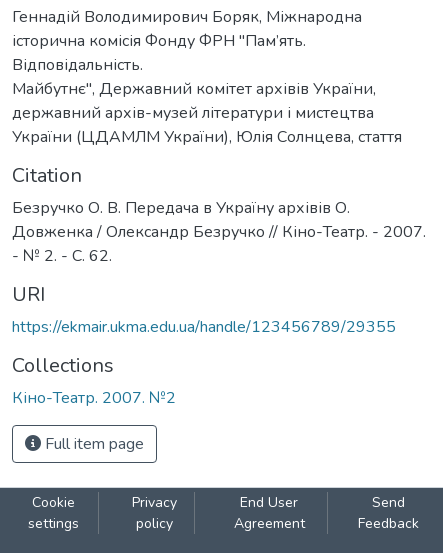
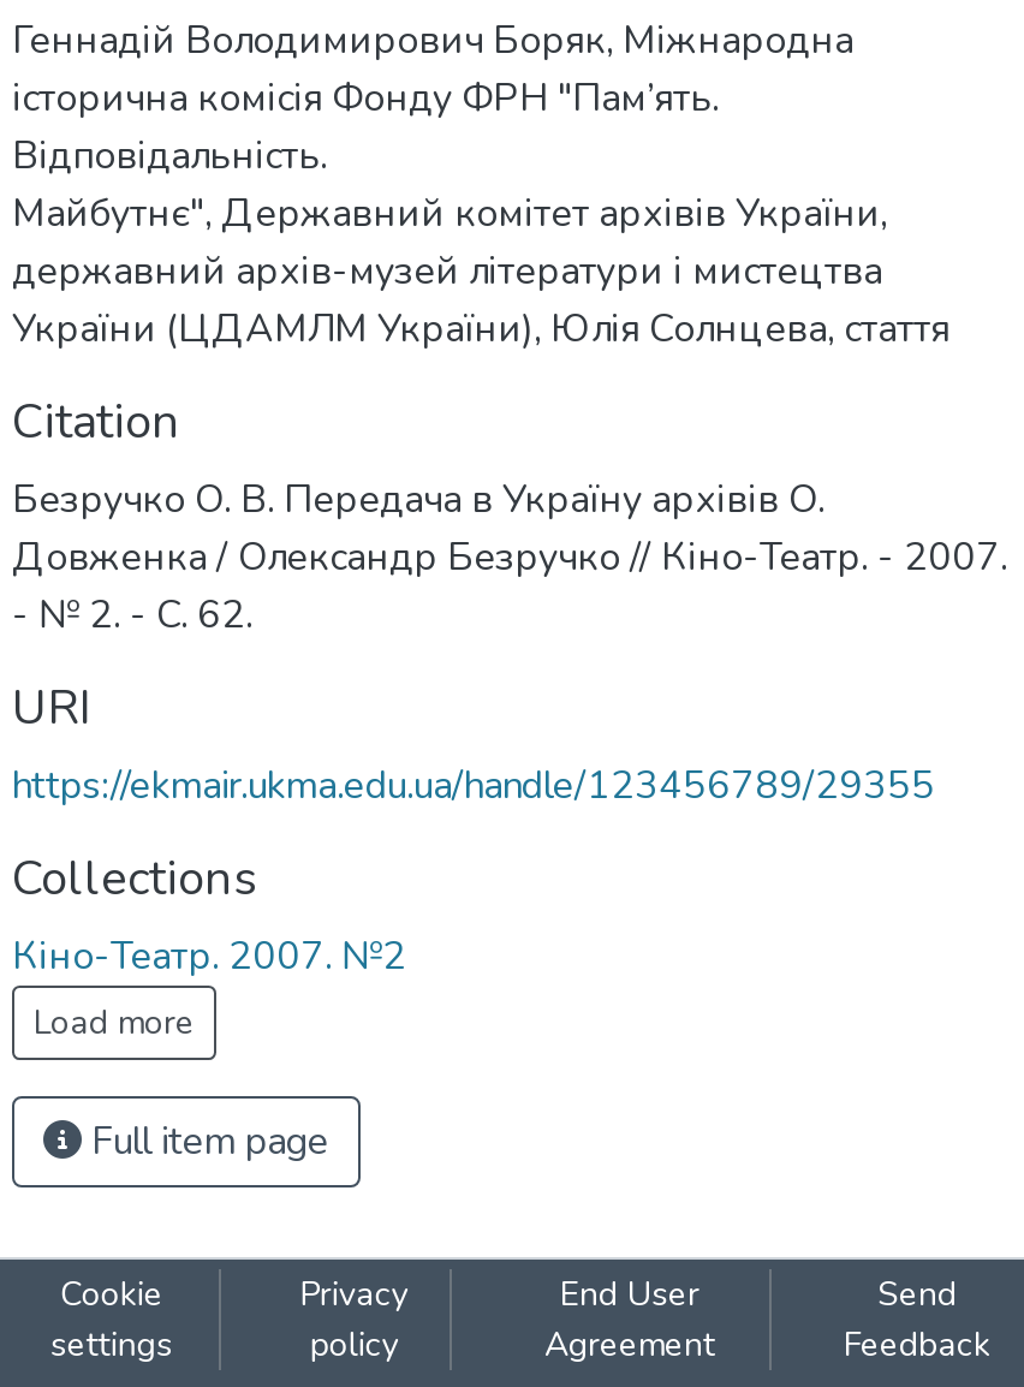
none -> [34,1000,195,1046] Load more

